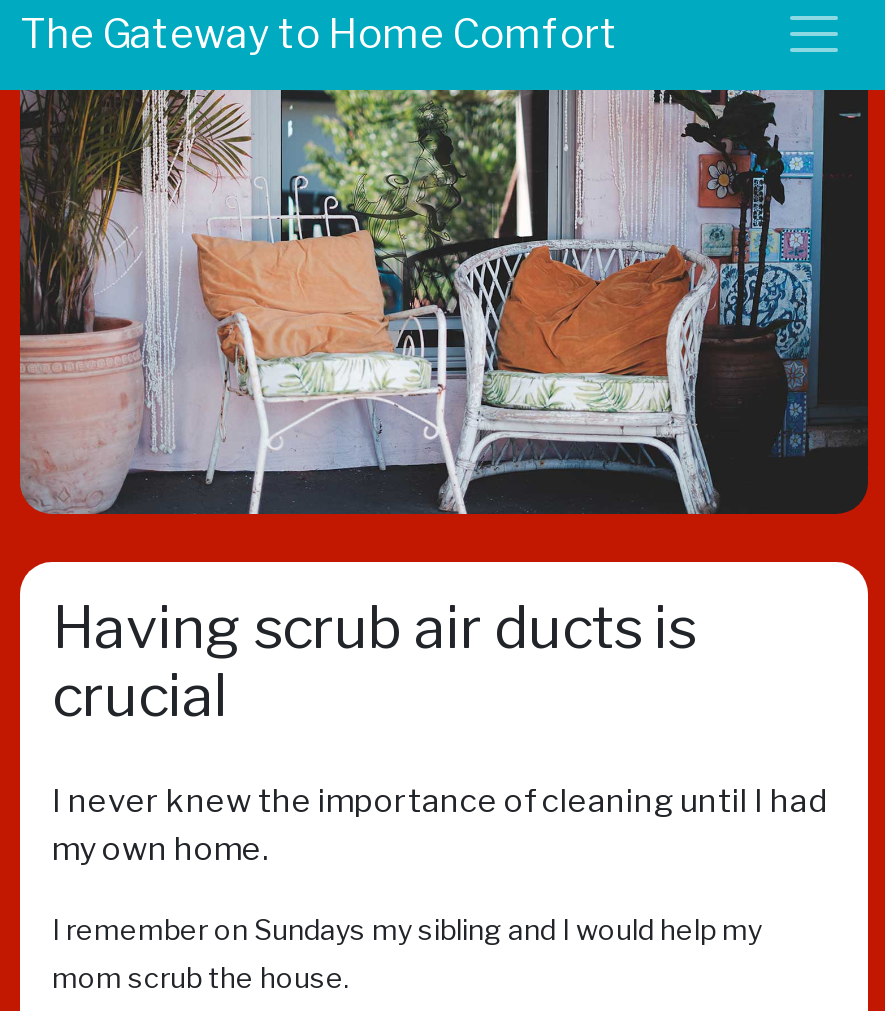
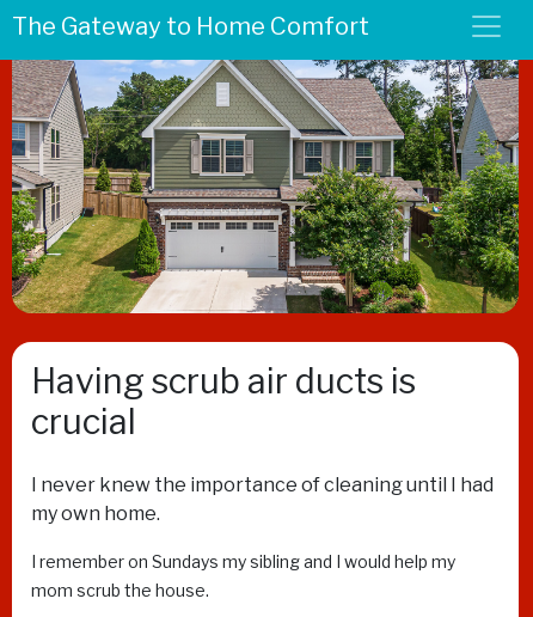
[18,88,870,516] [image] -> [11,59,520,314] [image]

